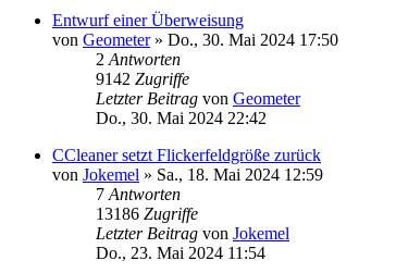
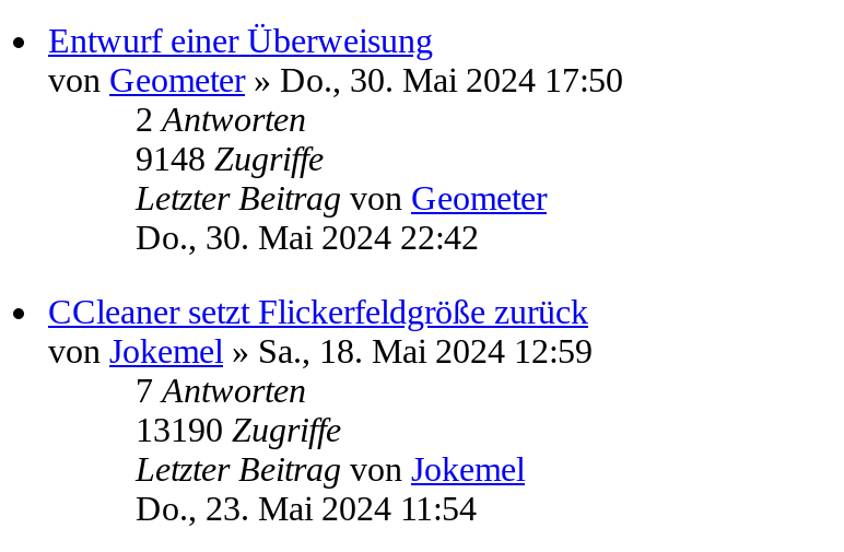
[96,70,189,88] 9142 Zugriffe -> [136,140,324,177] 9148 Zugriffe
[96,204,198,223] 13186 Zugriffe -> [136,411,341,448] 13190 Zugriffe

